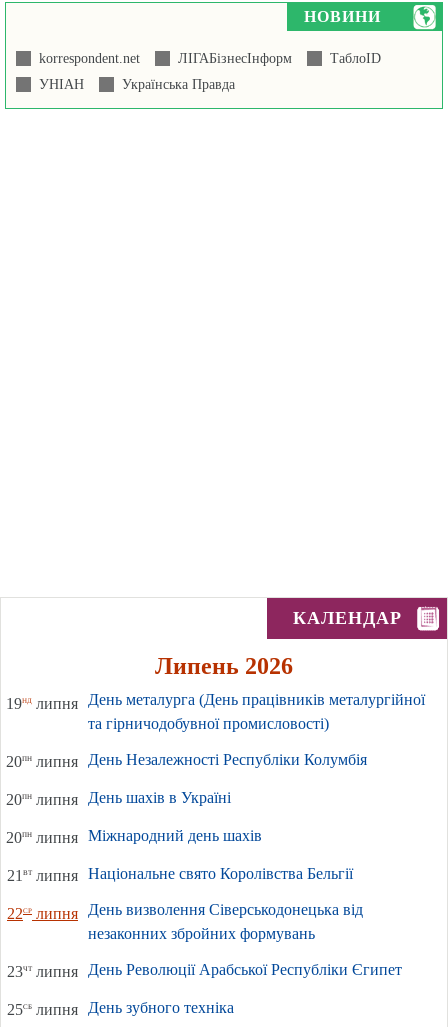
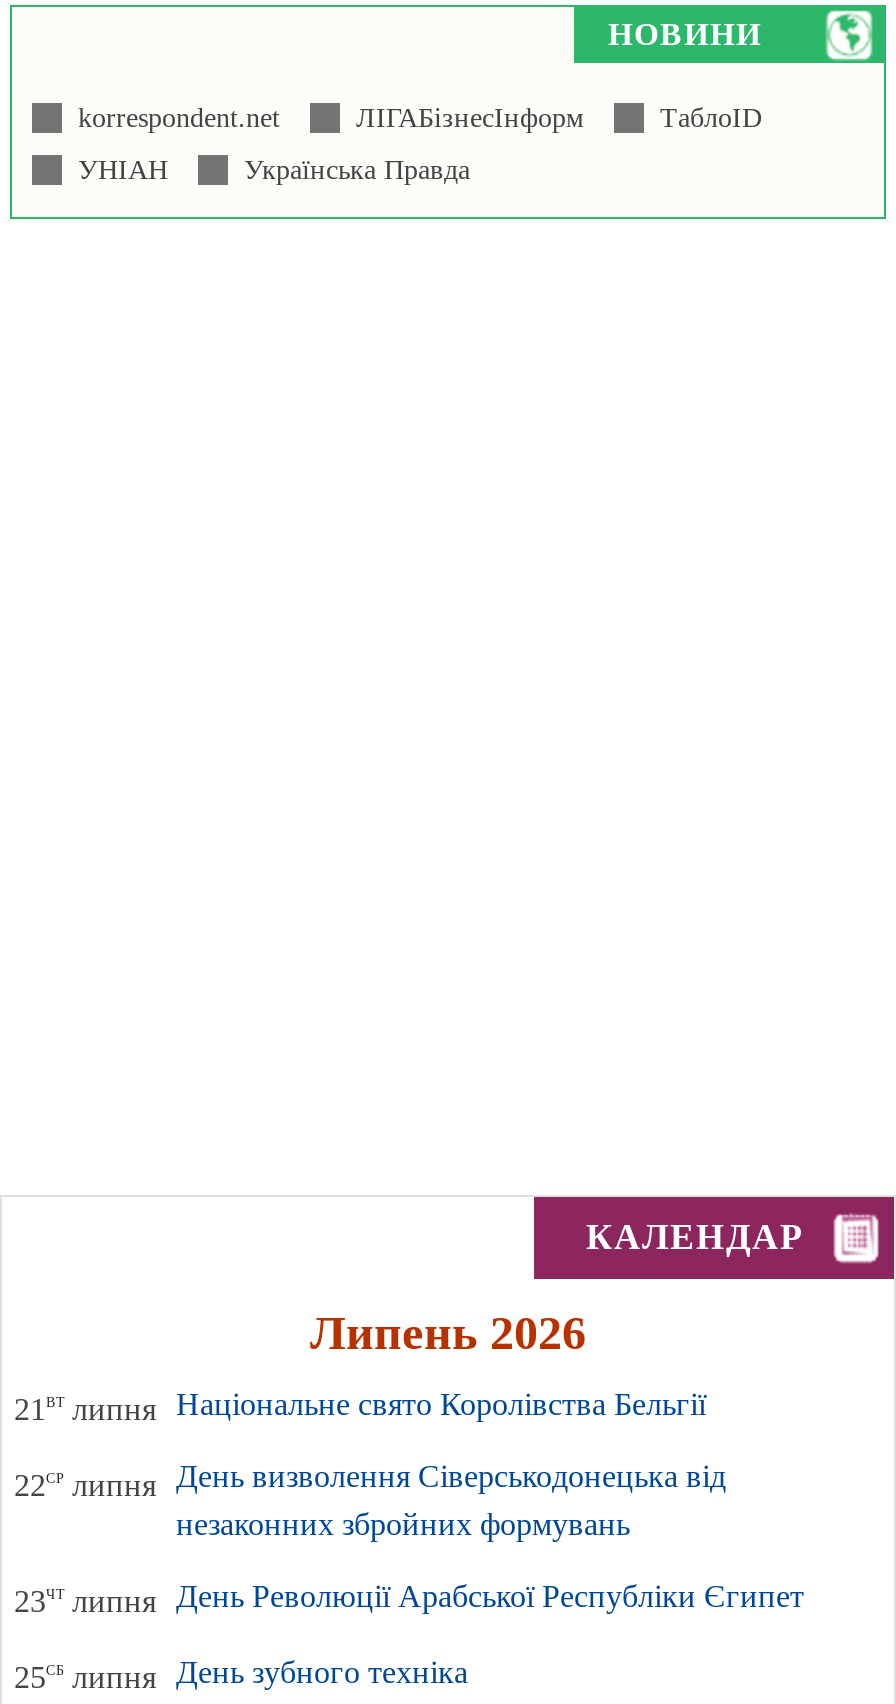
[6,691,425,846] 19нд липня День металурга (День працівників металургійної | та гірничодобувної промисловості) | 20пн липня День Незалежності Республіки Колумбія | 20пн липня День шахів в Україні | 20пн липня Міжнародний день шахів -> none

